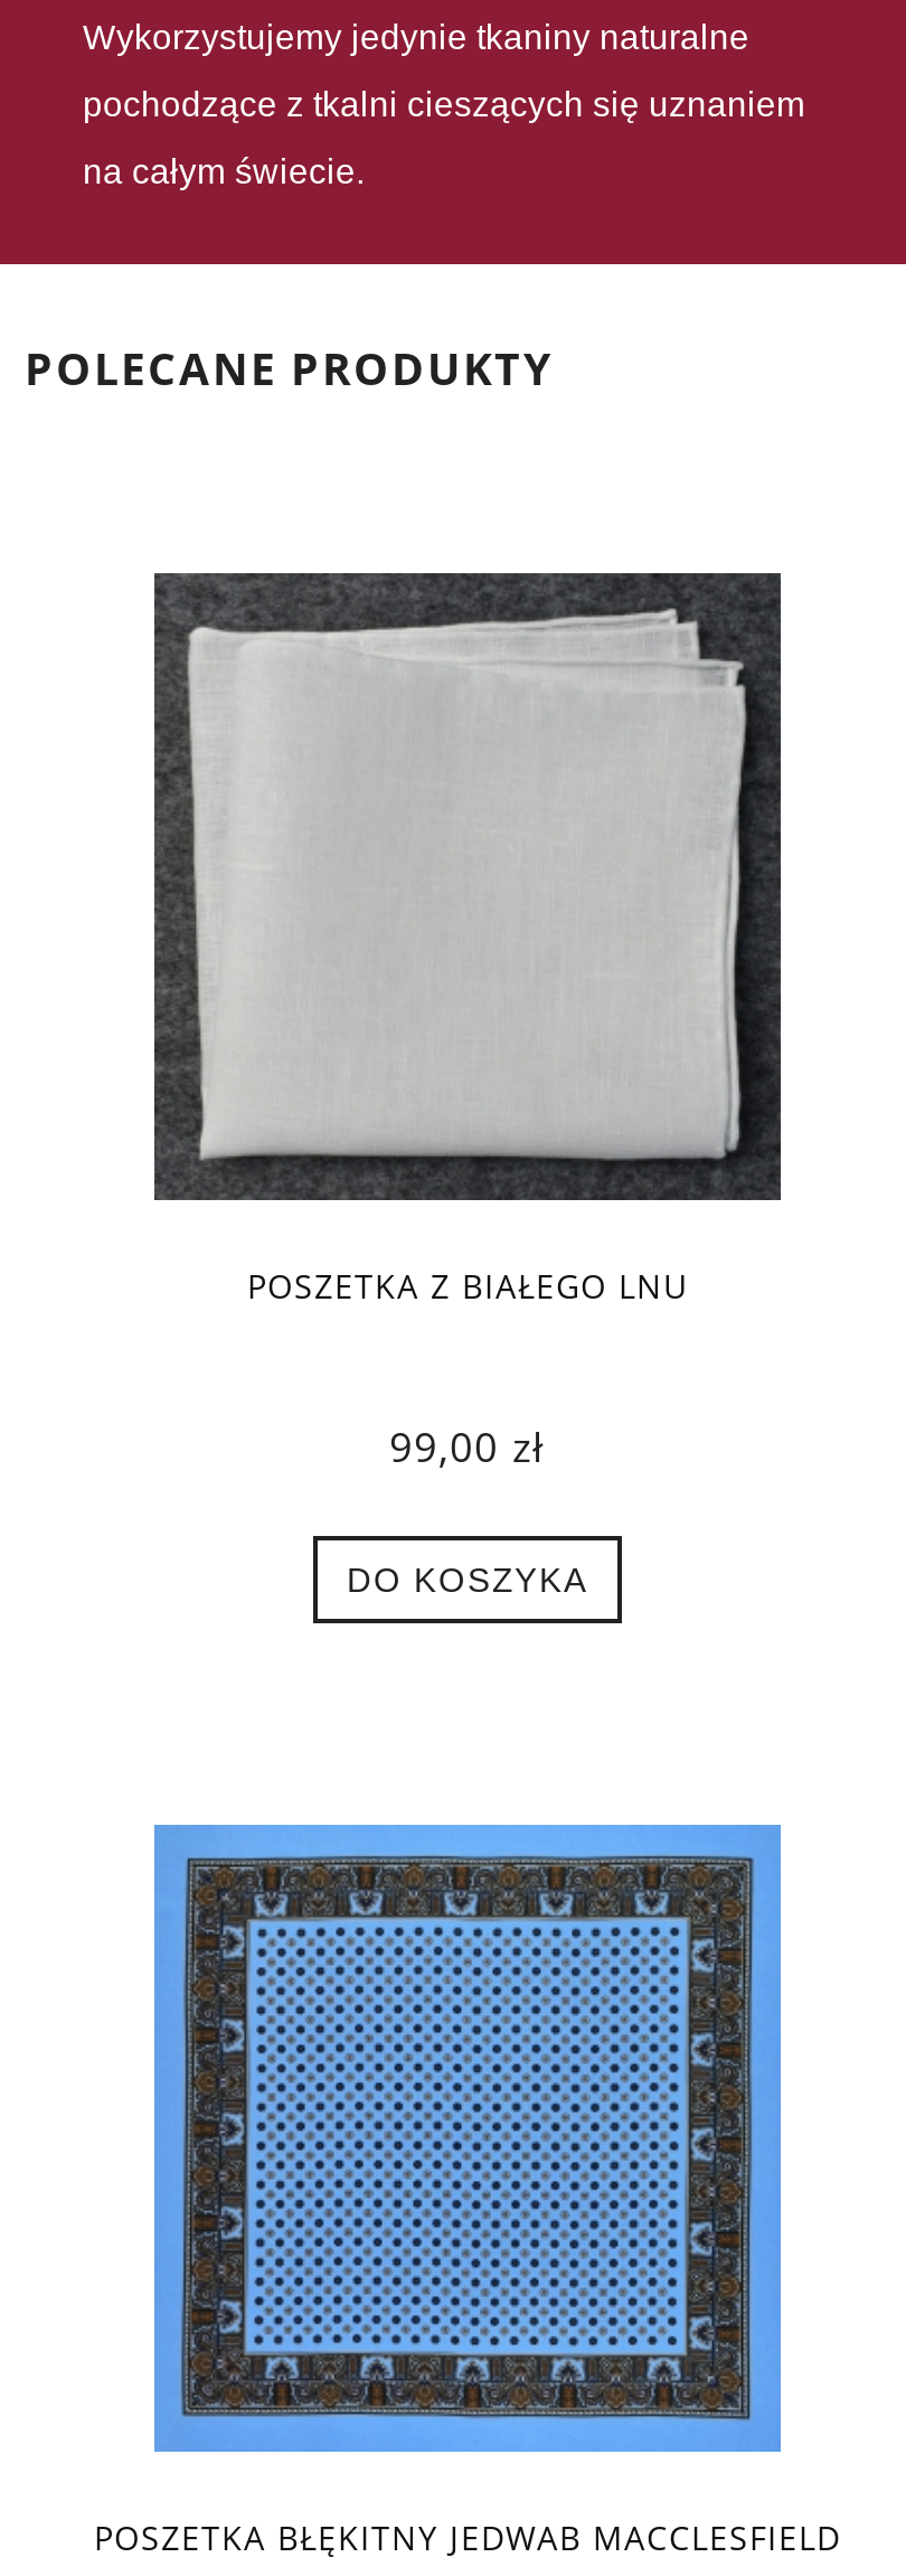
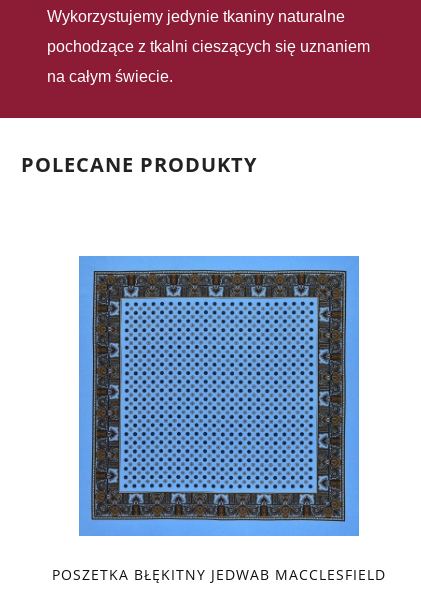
[152,571,783,1598] [image] | POSZETKA Z BIAŁEGO LNU | 99,00 zł | DO KOSZYKA -> none

